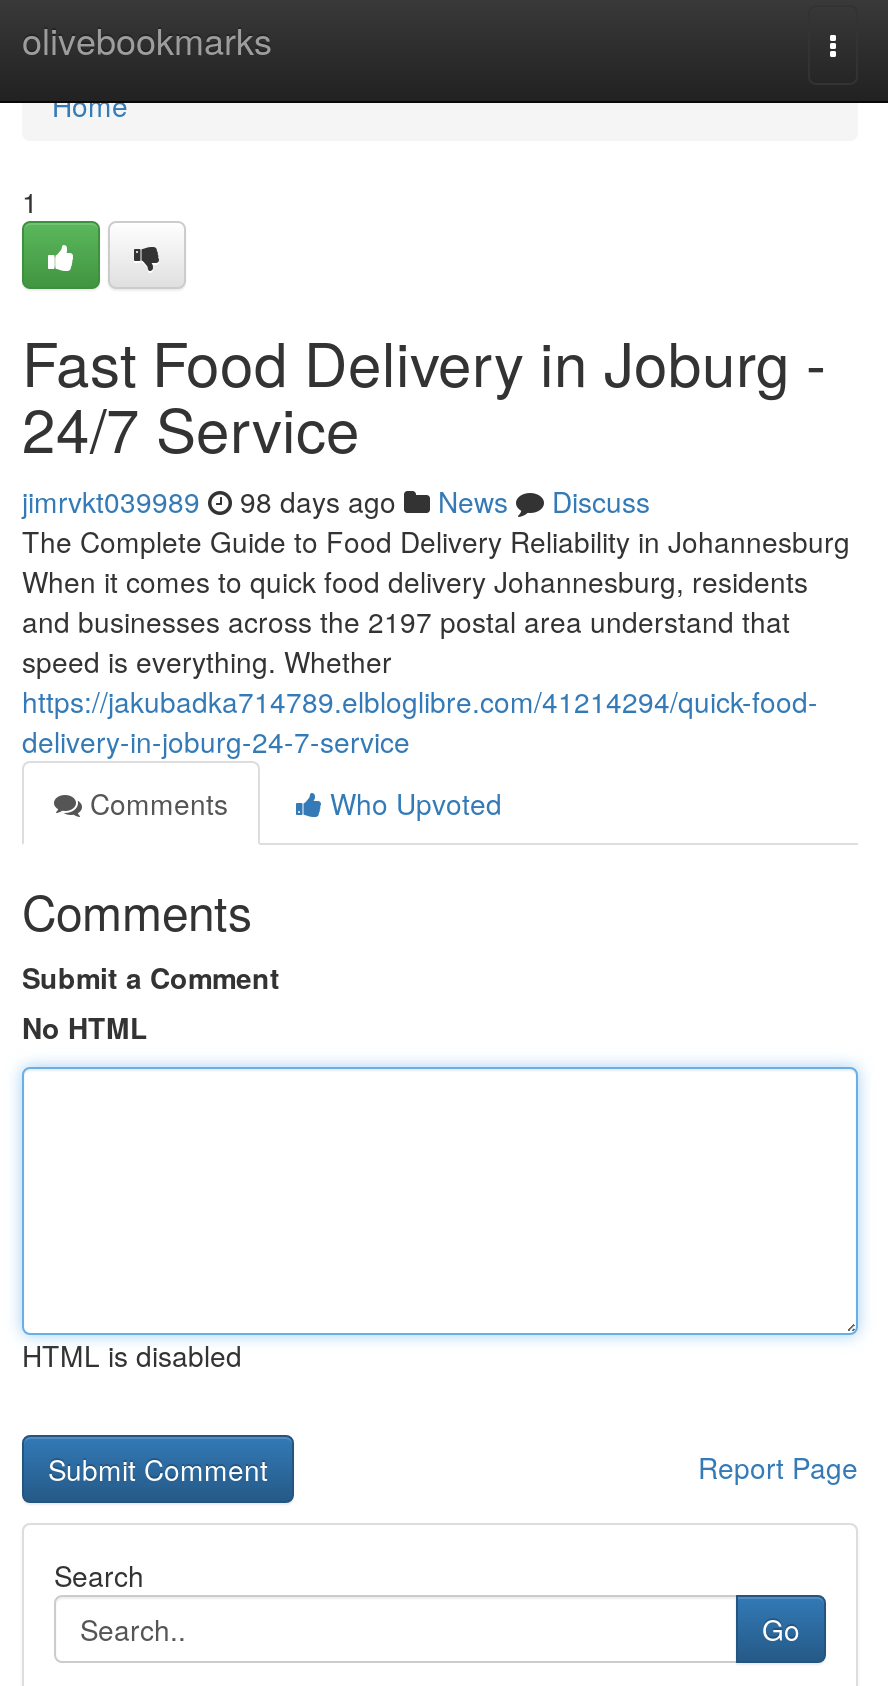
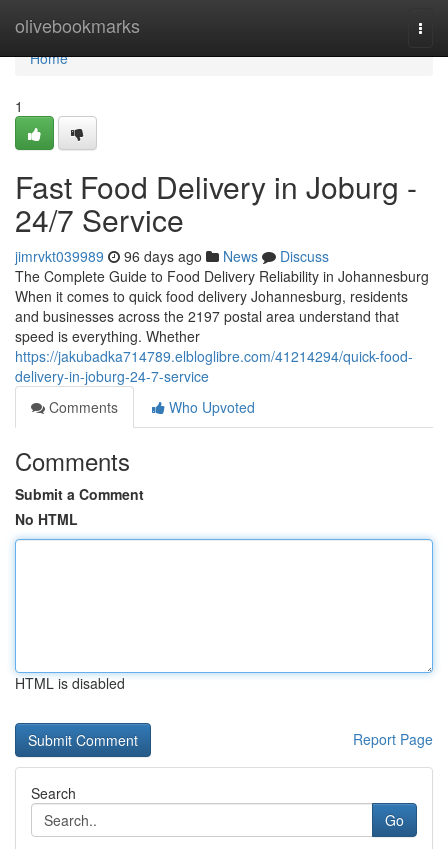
[22,481,650,521] jimrvkt039989 98 days ago News Discuss -> [15,246,329,266] jimrvkt039989 96 days ago News Discuss

